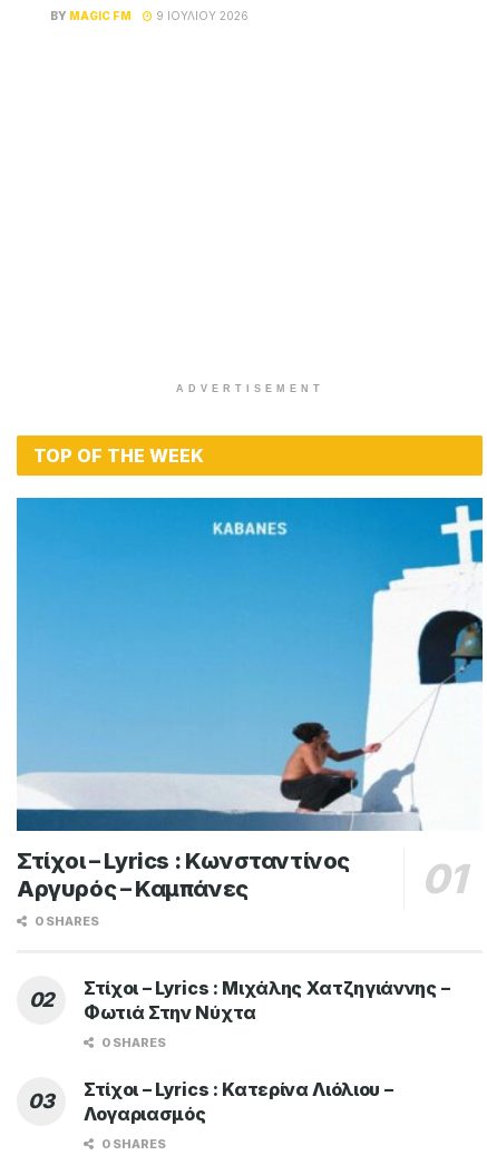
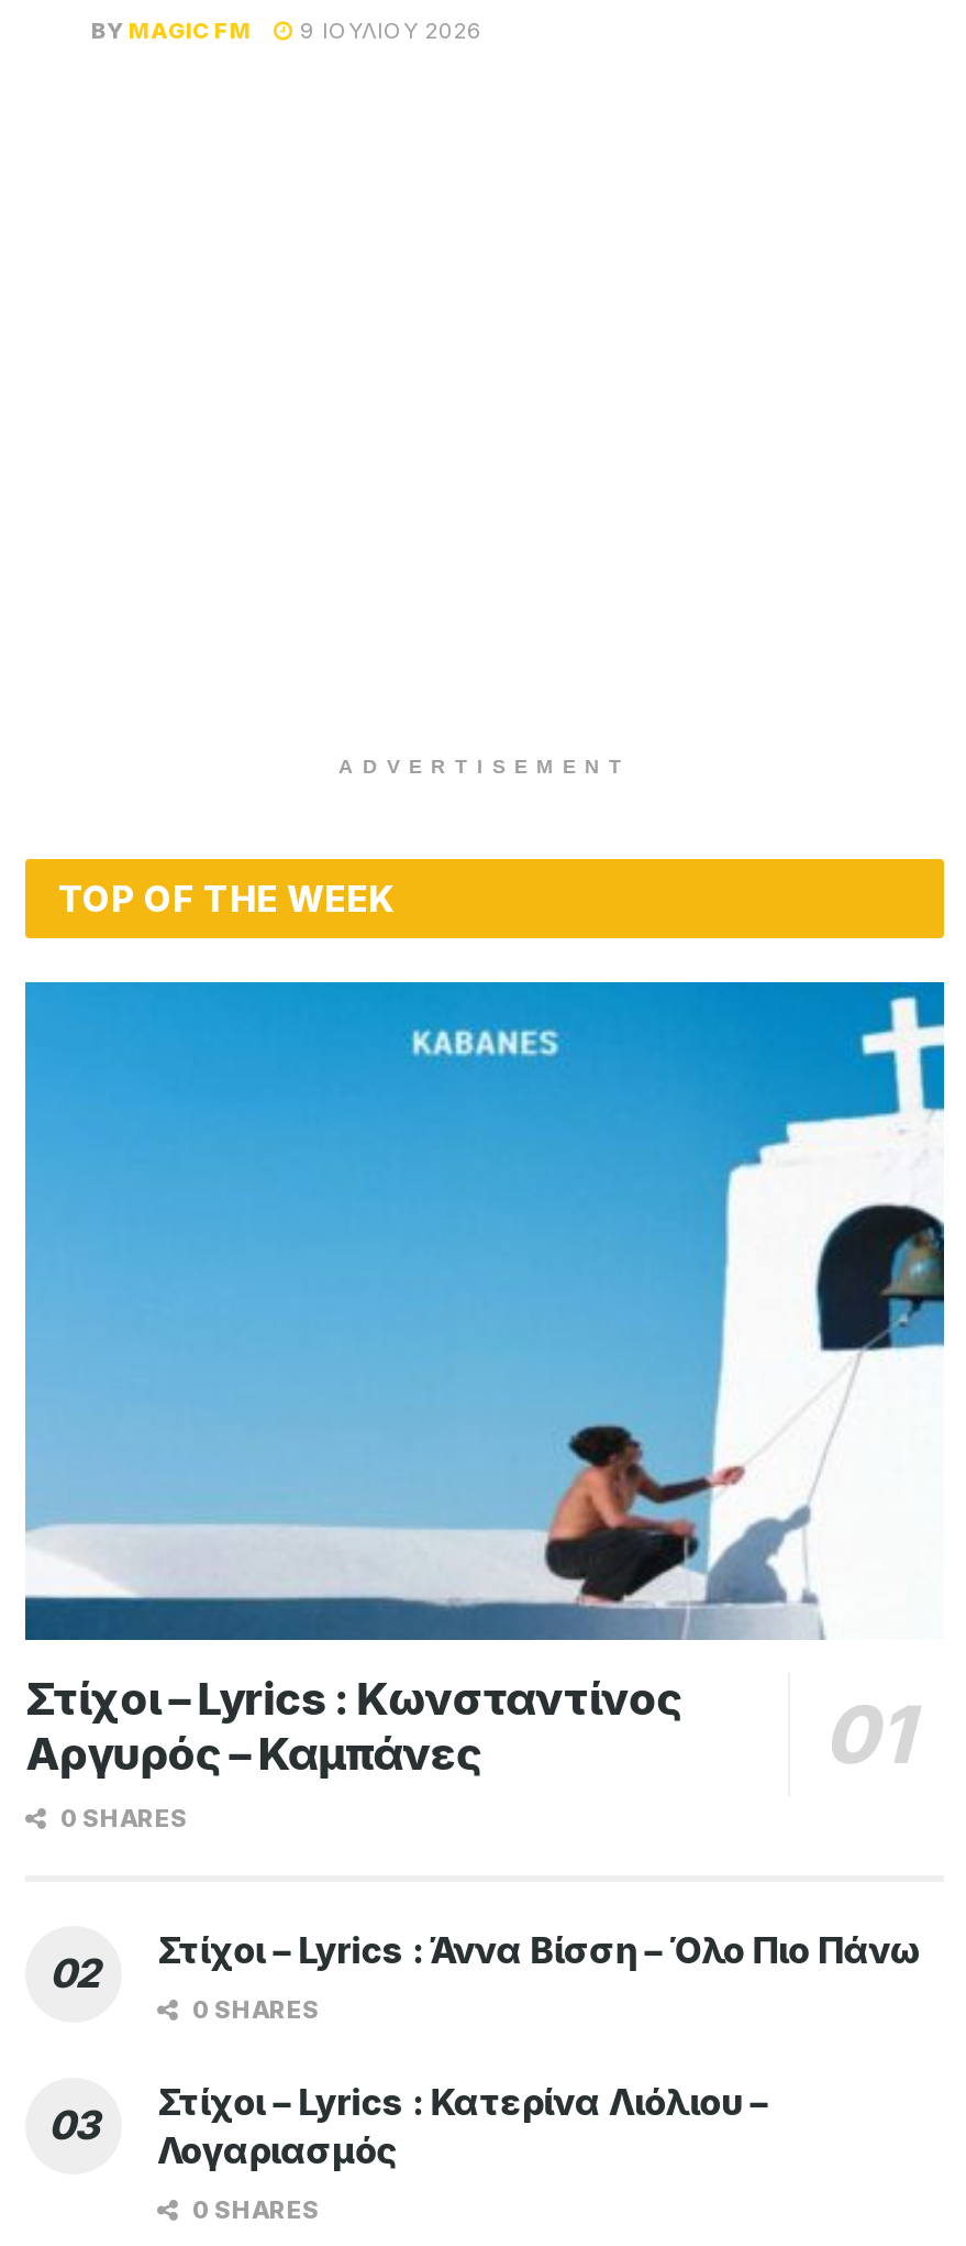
[84,977,449,1024] Στίχοι – Lyrics : Μιχάλης Χατζηγιάννης – | Φωτιά Στην Νύχτα -> [157,1928,920,1972] Στίχοι – Lyrics : Άννα Βίσση – Όλο Πιο Πάνω

